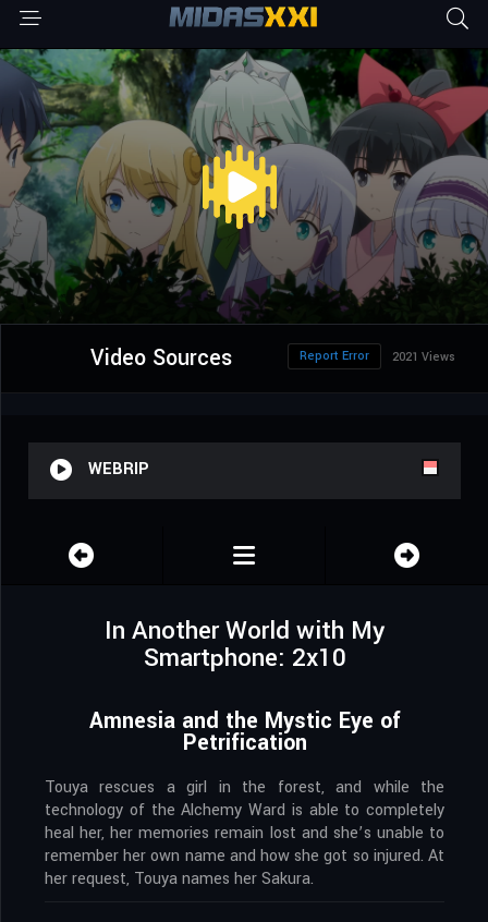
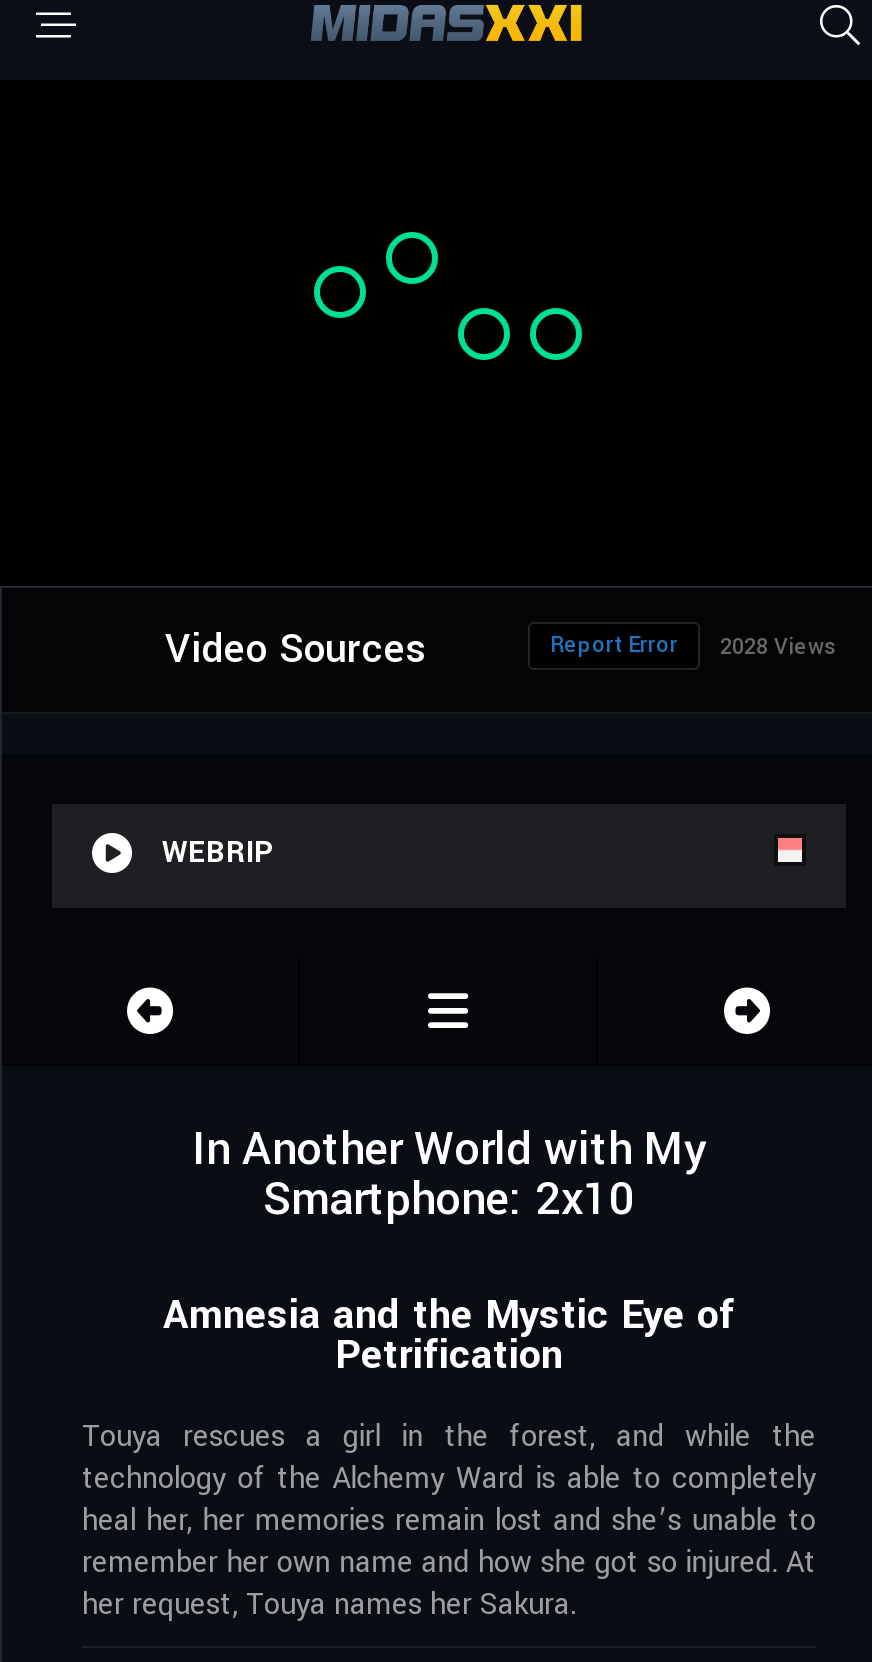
[3,48,485,322] [image] -> none
[300,348,455,365] Report Error 2021 Views -> [550,630,836,662] Report Error 2028 Views

